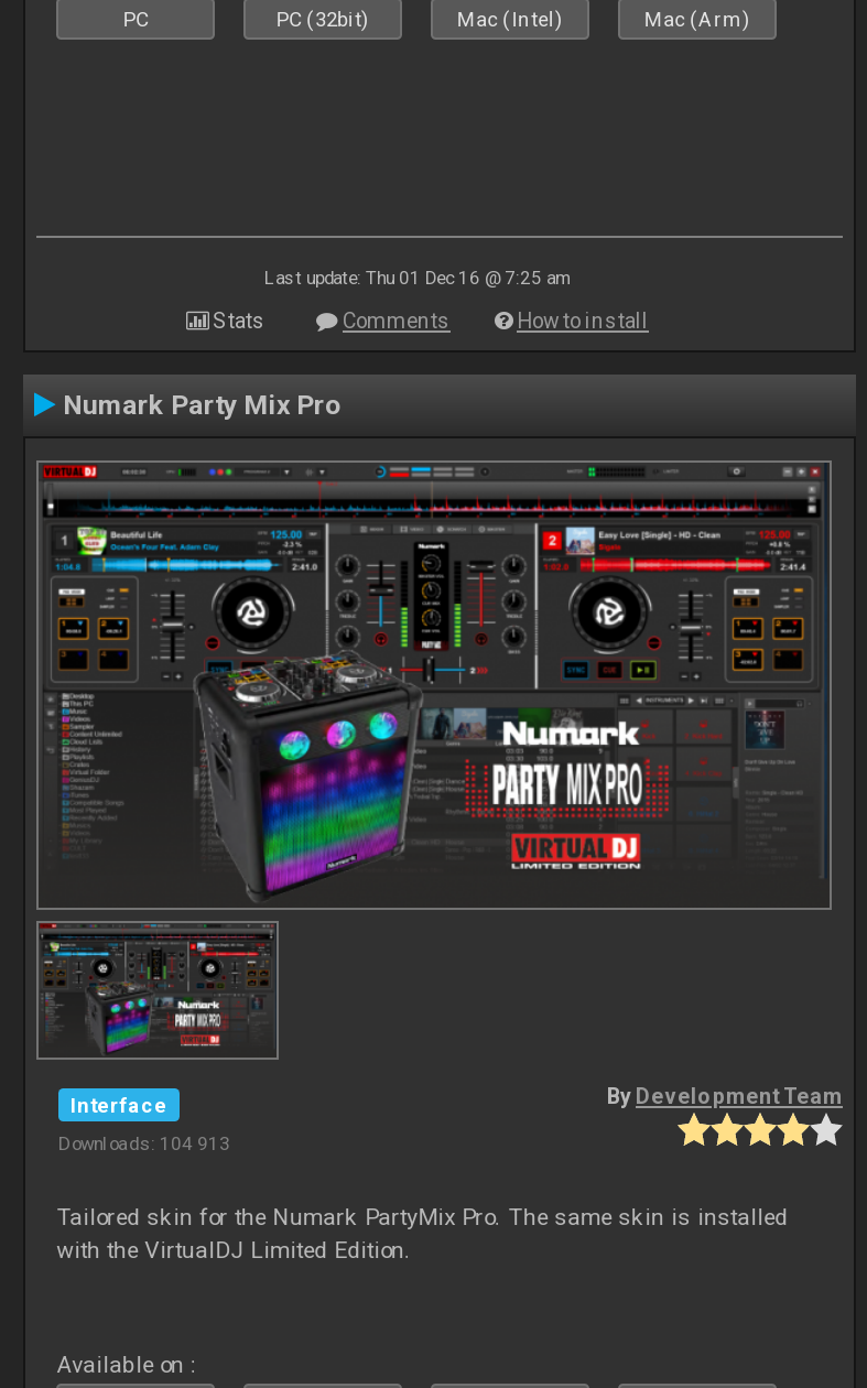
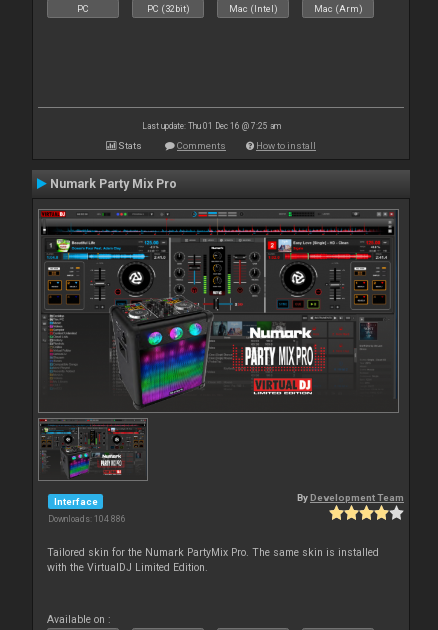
[58,1134,230,1156] Downloads: 104 913 -> [48,514,126,524] Downloads: 104 886

